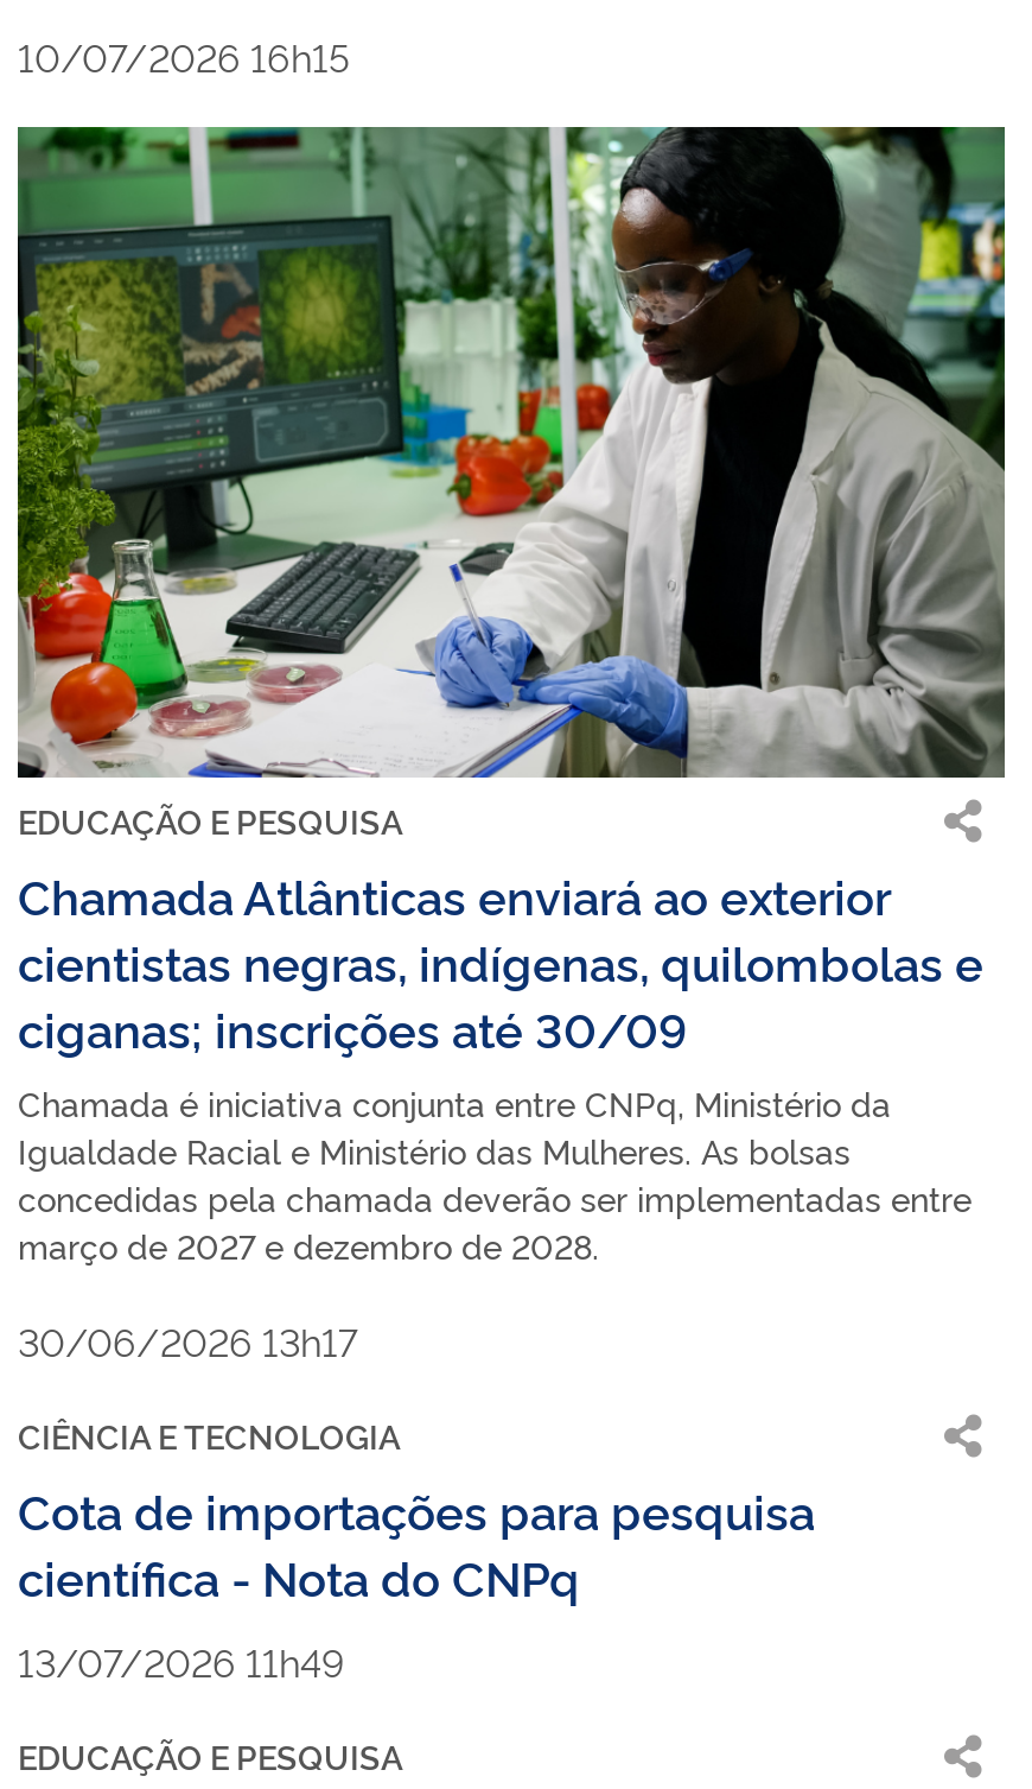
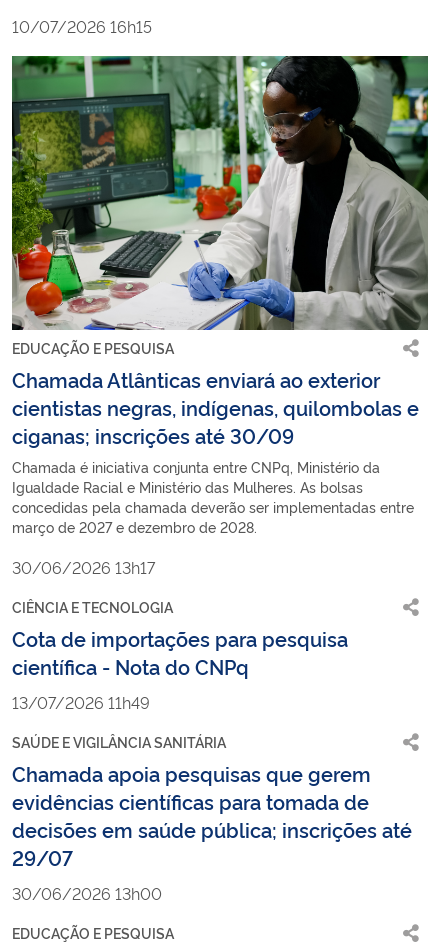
none -> [12,732,412,904] SAÚDE E VIGILÂNCIA SANITÁRIA | Chamada apoia pesquisas que gerem | evidências científicas para tomada de | decisões em saúde pública; inscrições até | 29/07 | 30/06/2026 13h00

